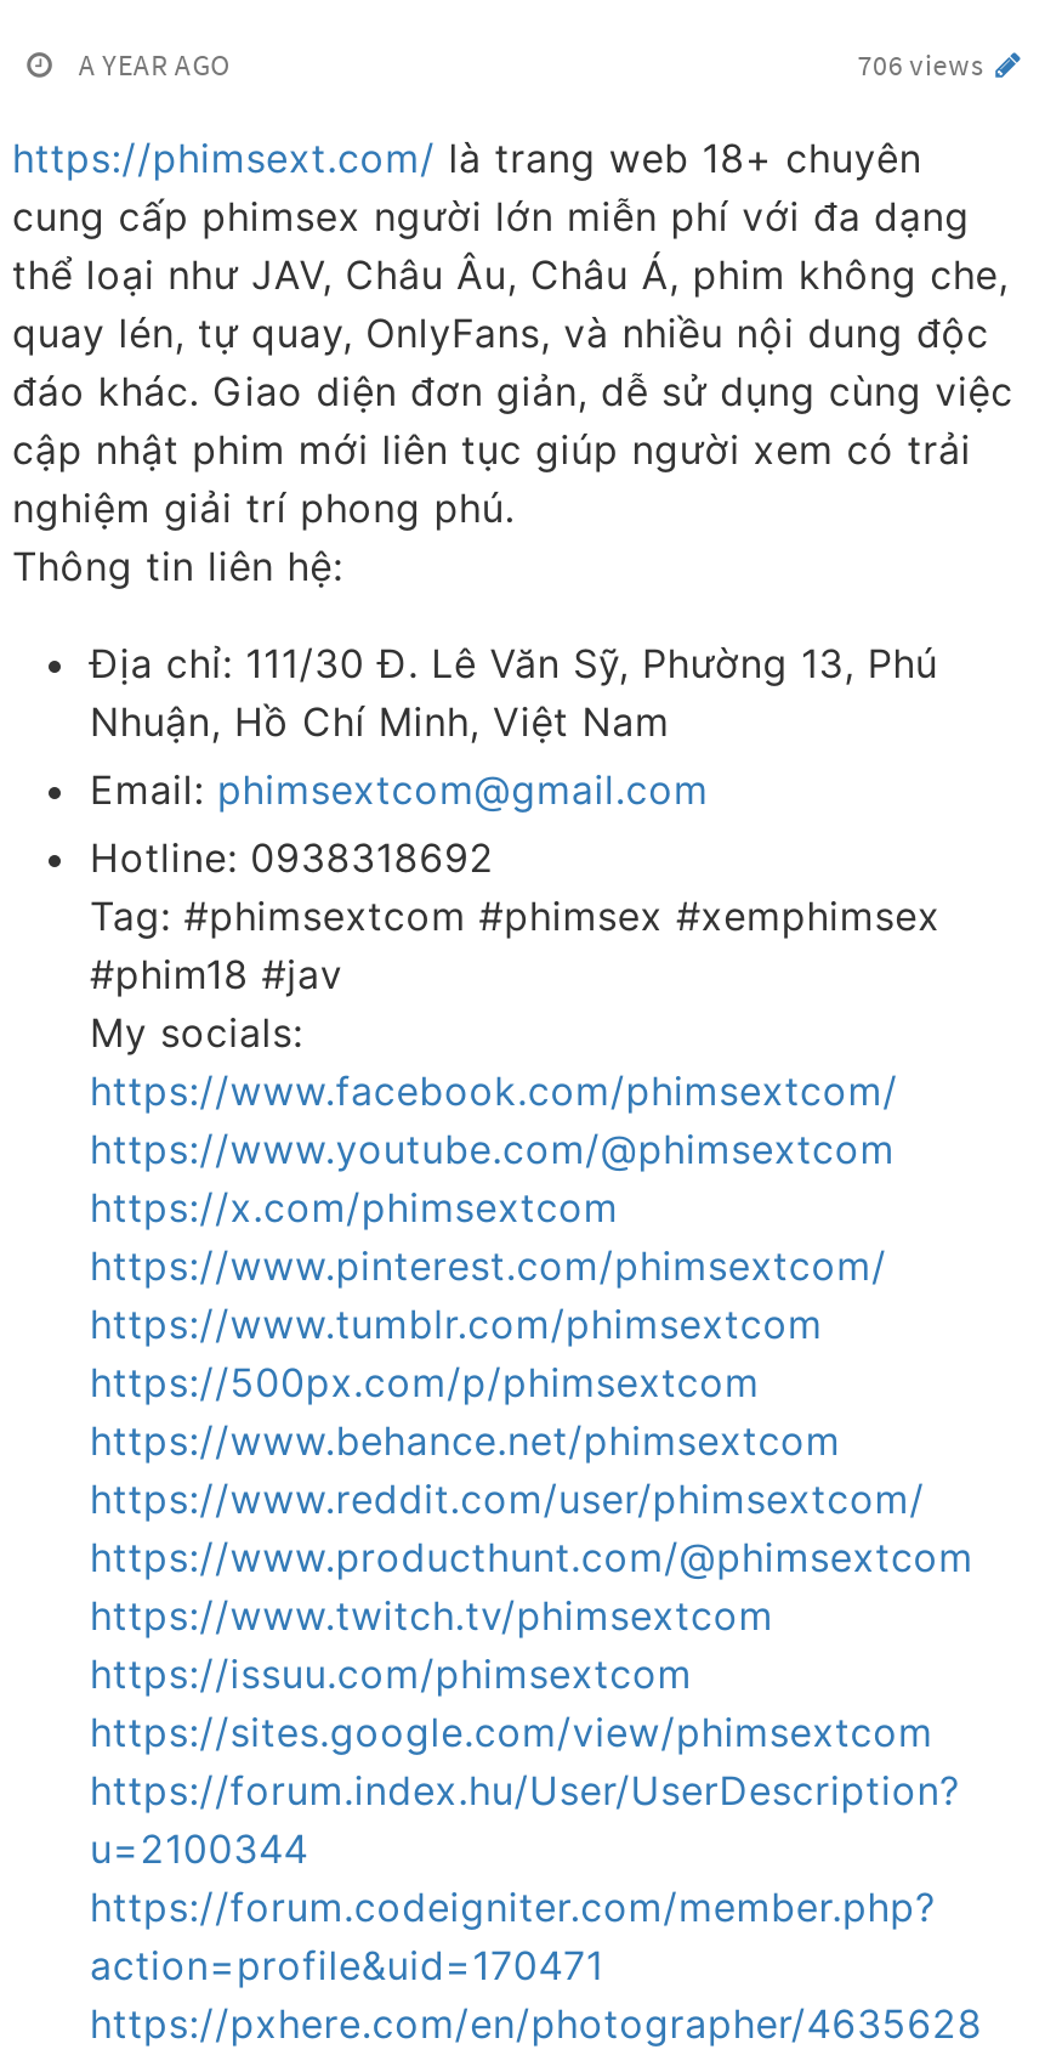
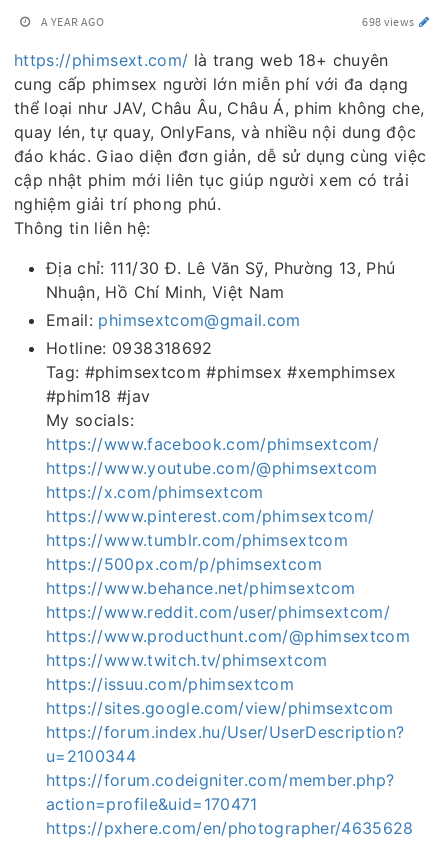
[857,46,990,83] 706 views -> [362,14,417,29] 698 views

